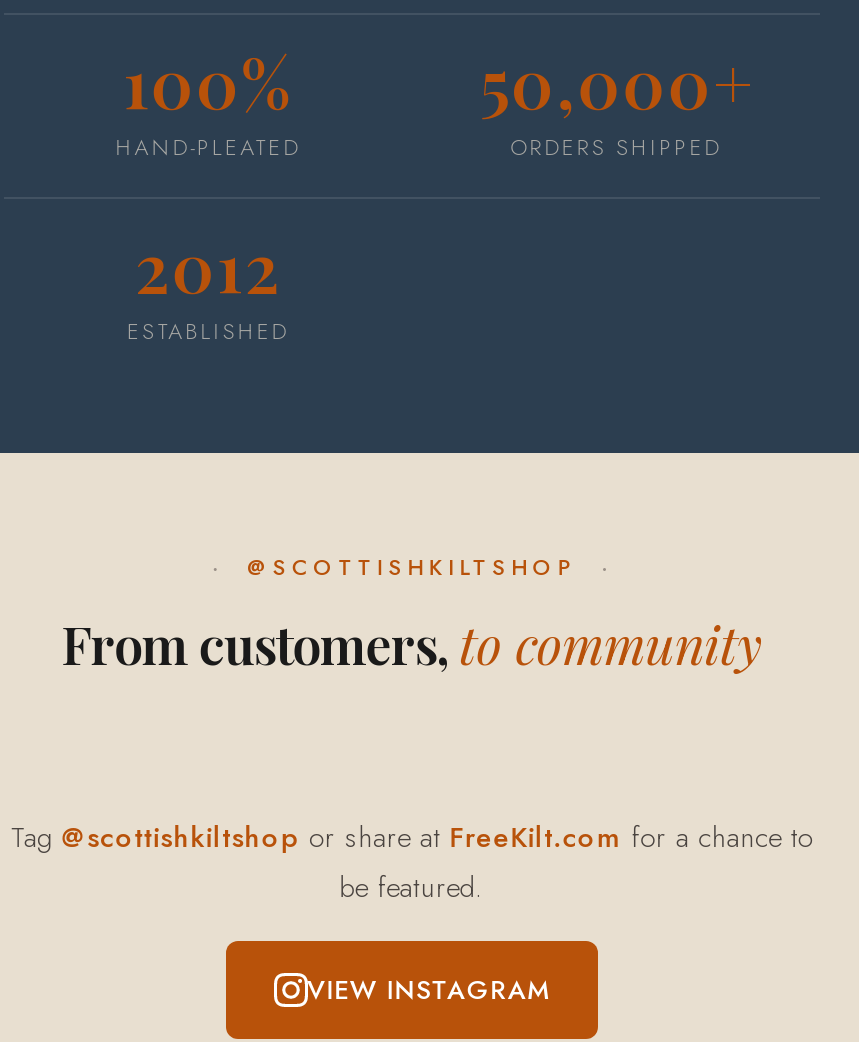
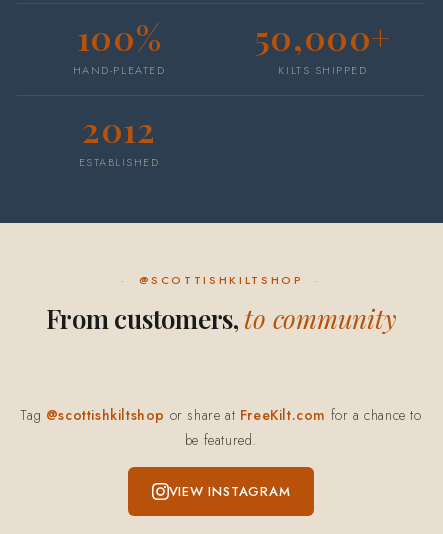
[510,131,722,163] ORDERS SHIPPED -> [278,62,367,78] KILTS SHIPPED

